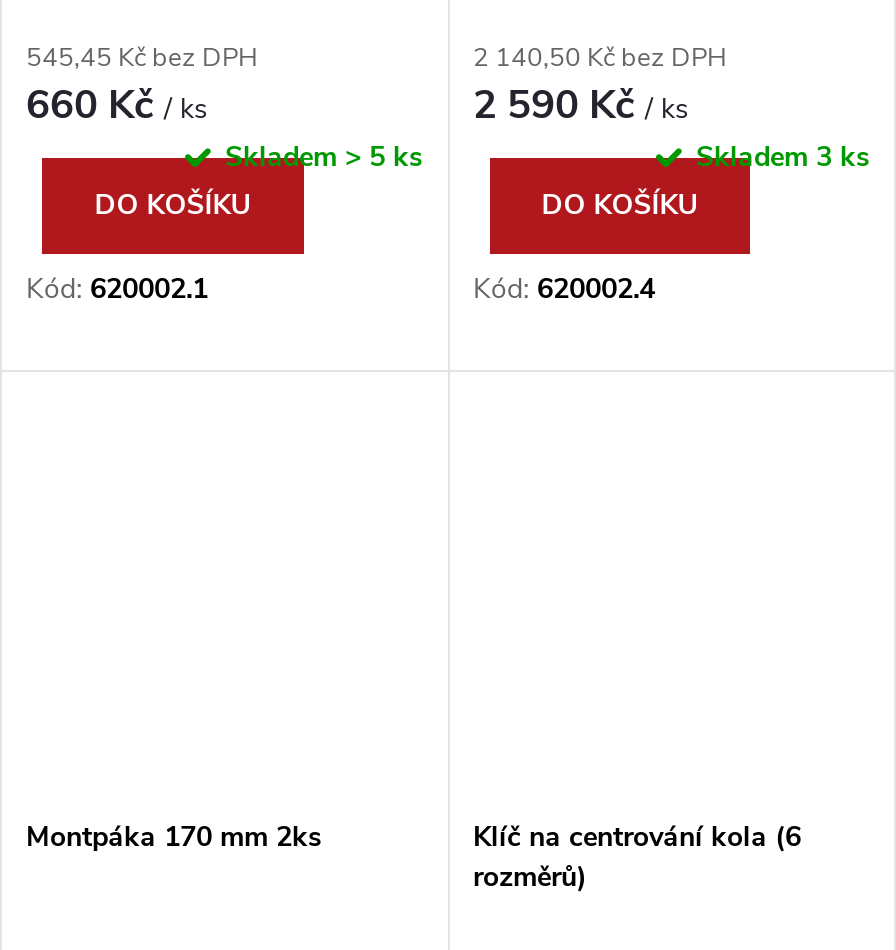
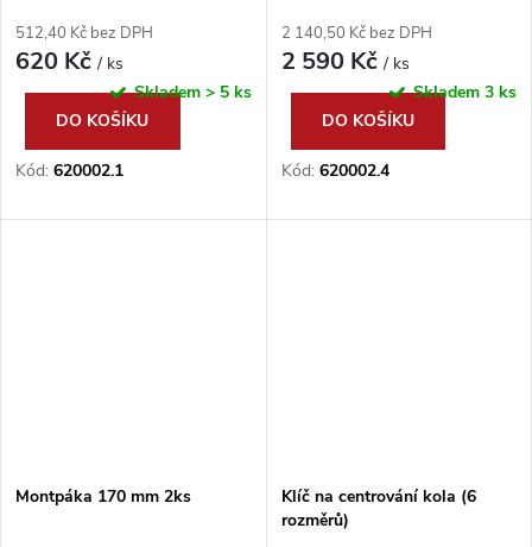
[26,40,258,76] 545,45 Kč bez DPH -> [15,23,153,44] 512,40 Kč bez DPH
[26,78,208,132] 660 Kč / ks -> [15,45,123,77] 620 Kč / ks

